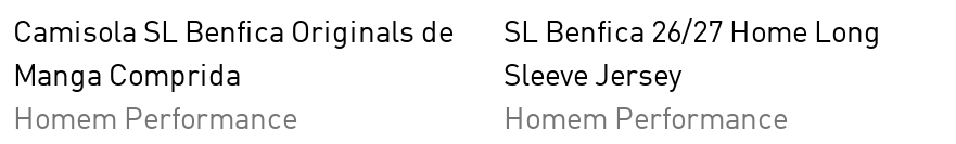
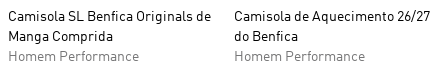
[504,18,881,92] SL Benfica 26/27 Home Long | Sleeve Jersey -> [234,10,430,44] Camisola de Aquecimento 26/27 | do Benfica

